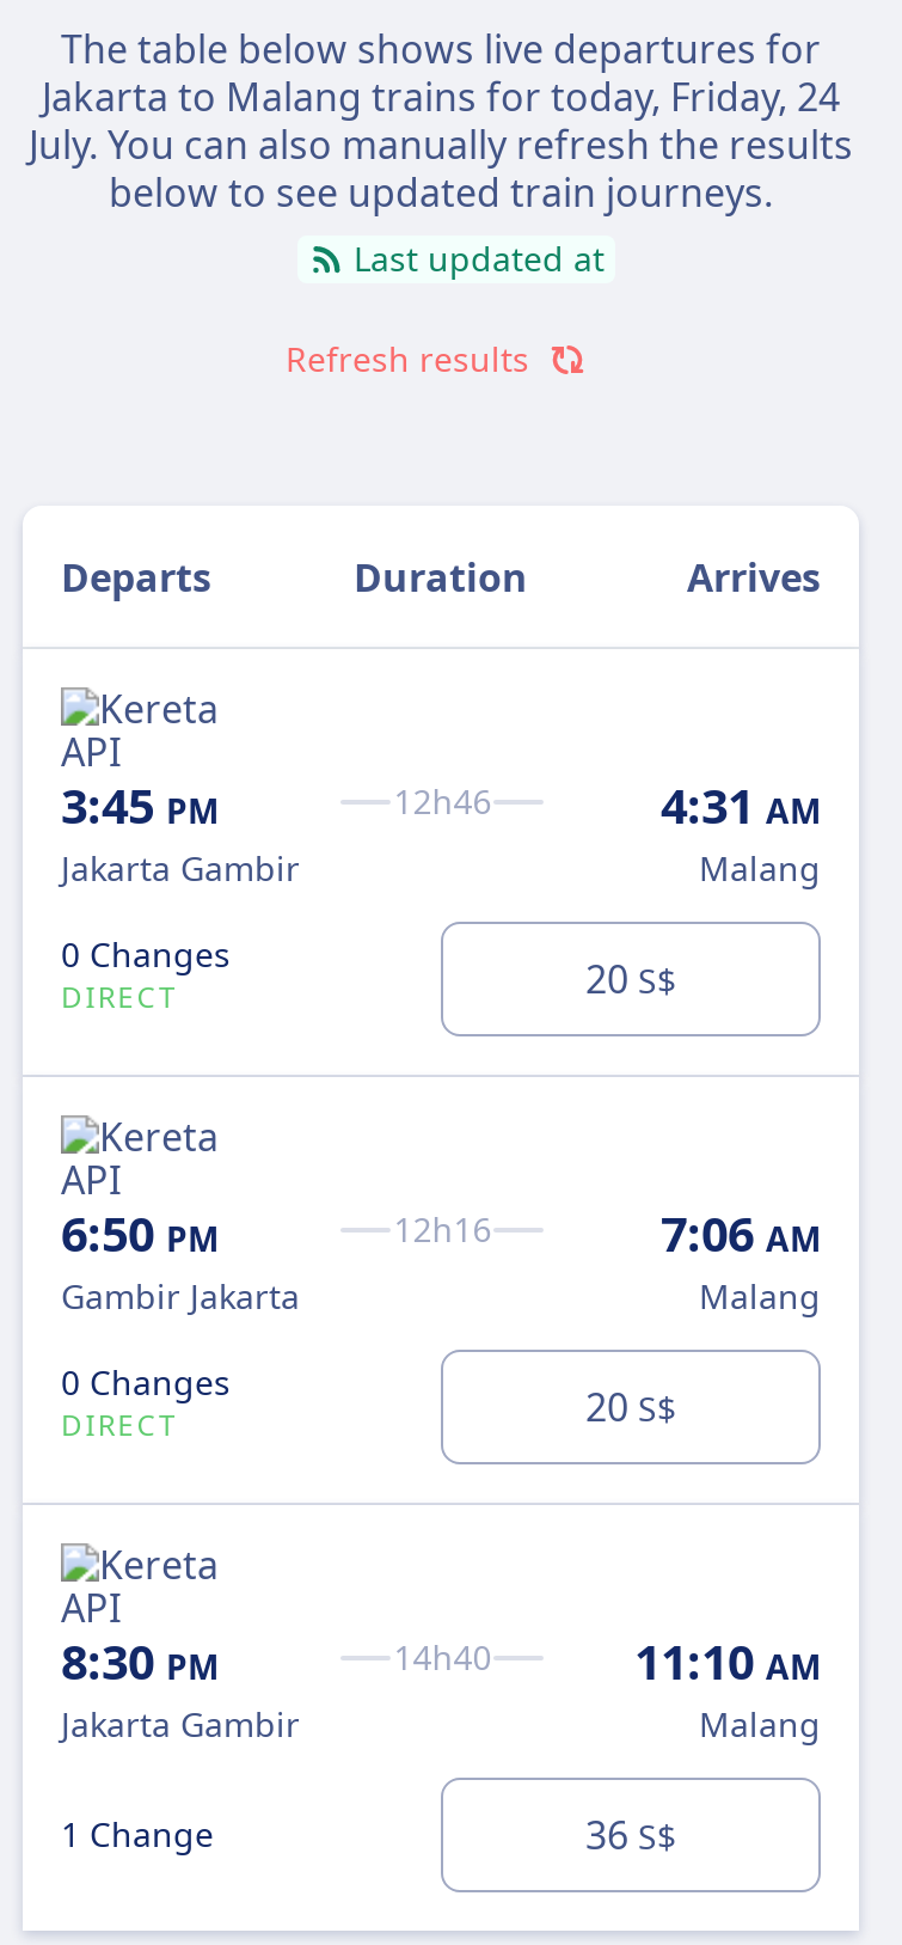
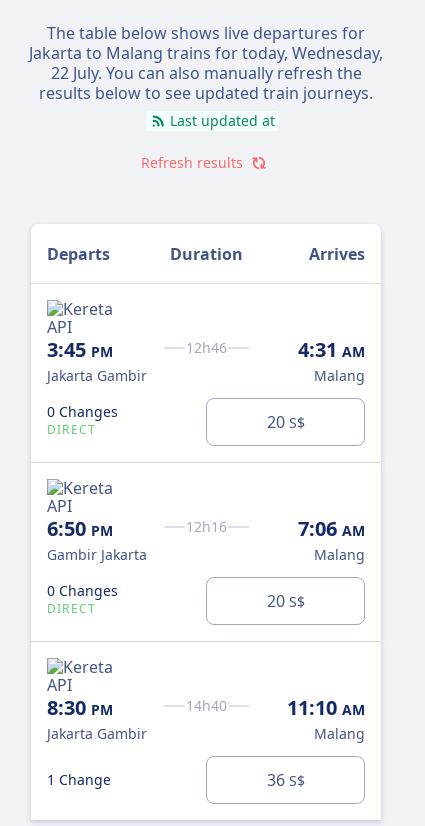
[29,71,853,219] Jakarta to Malang trains for today, Friday, 24 | July. You can also manually refresh the results | below to see updated train journeys. -> [29,42,383,104] Jakarta to Malang trains for today, Wednesday, | 22 July. You can also manually refresh the | results below to see updated train journeys.

